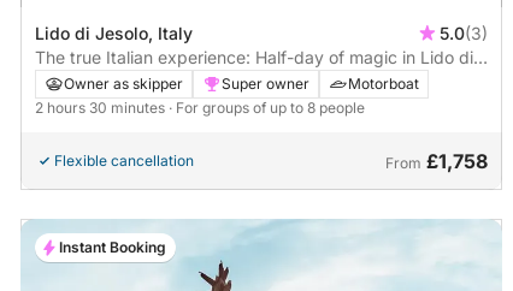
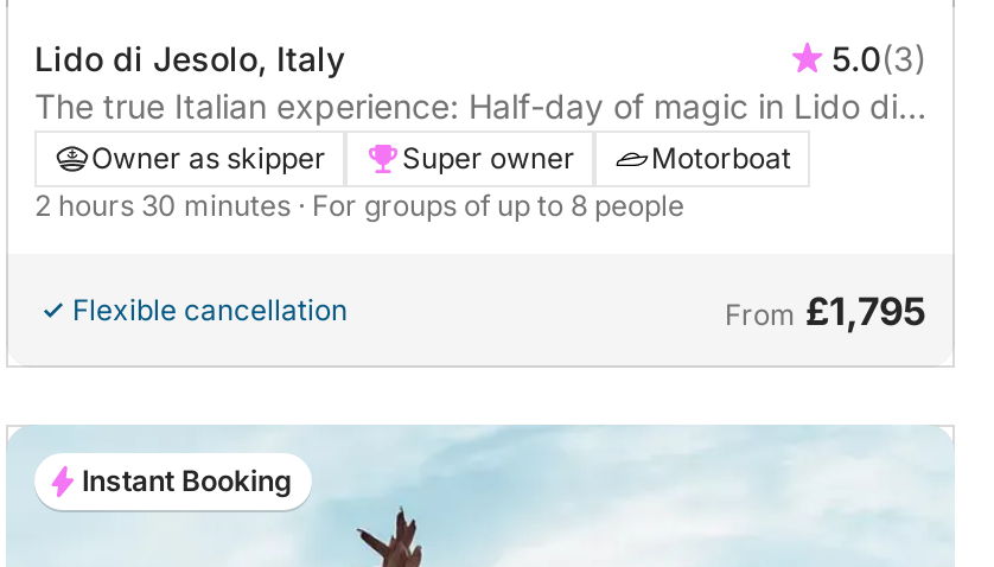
[385,149,488,173] From £1,758 -> [725,287,926,335] From £1,795

